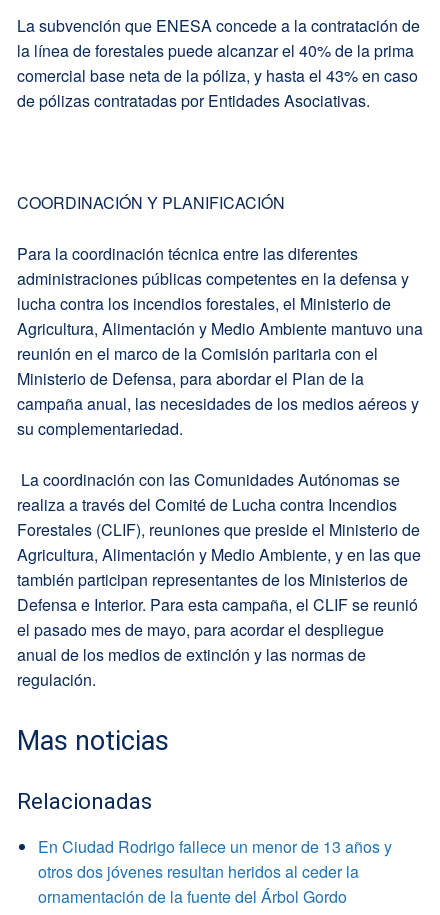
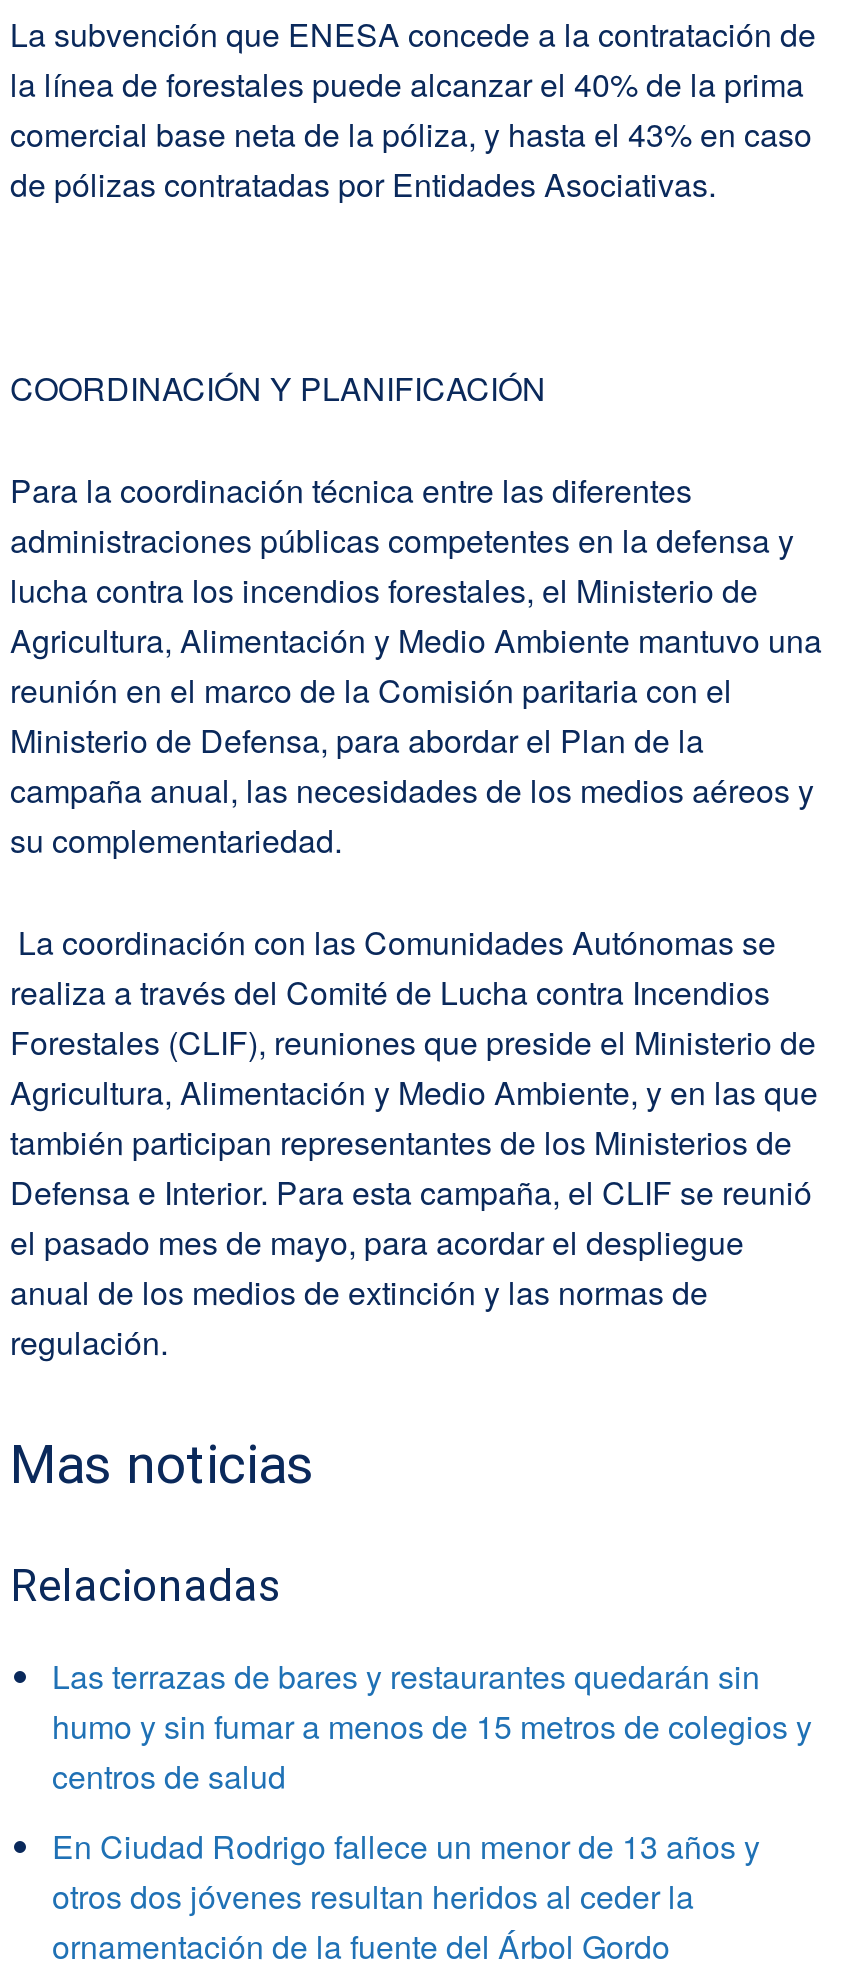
none -> [52,1653,812,1799] Las terrazas de bares y restaurantes quedarán sin | humo y sin fumar a menos de 15 metros de colegios y | centros de salud

